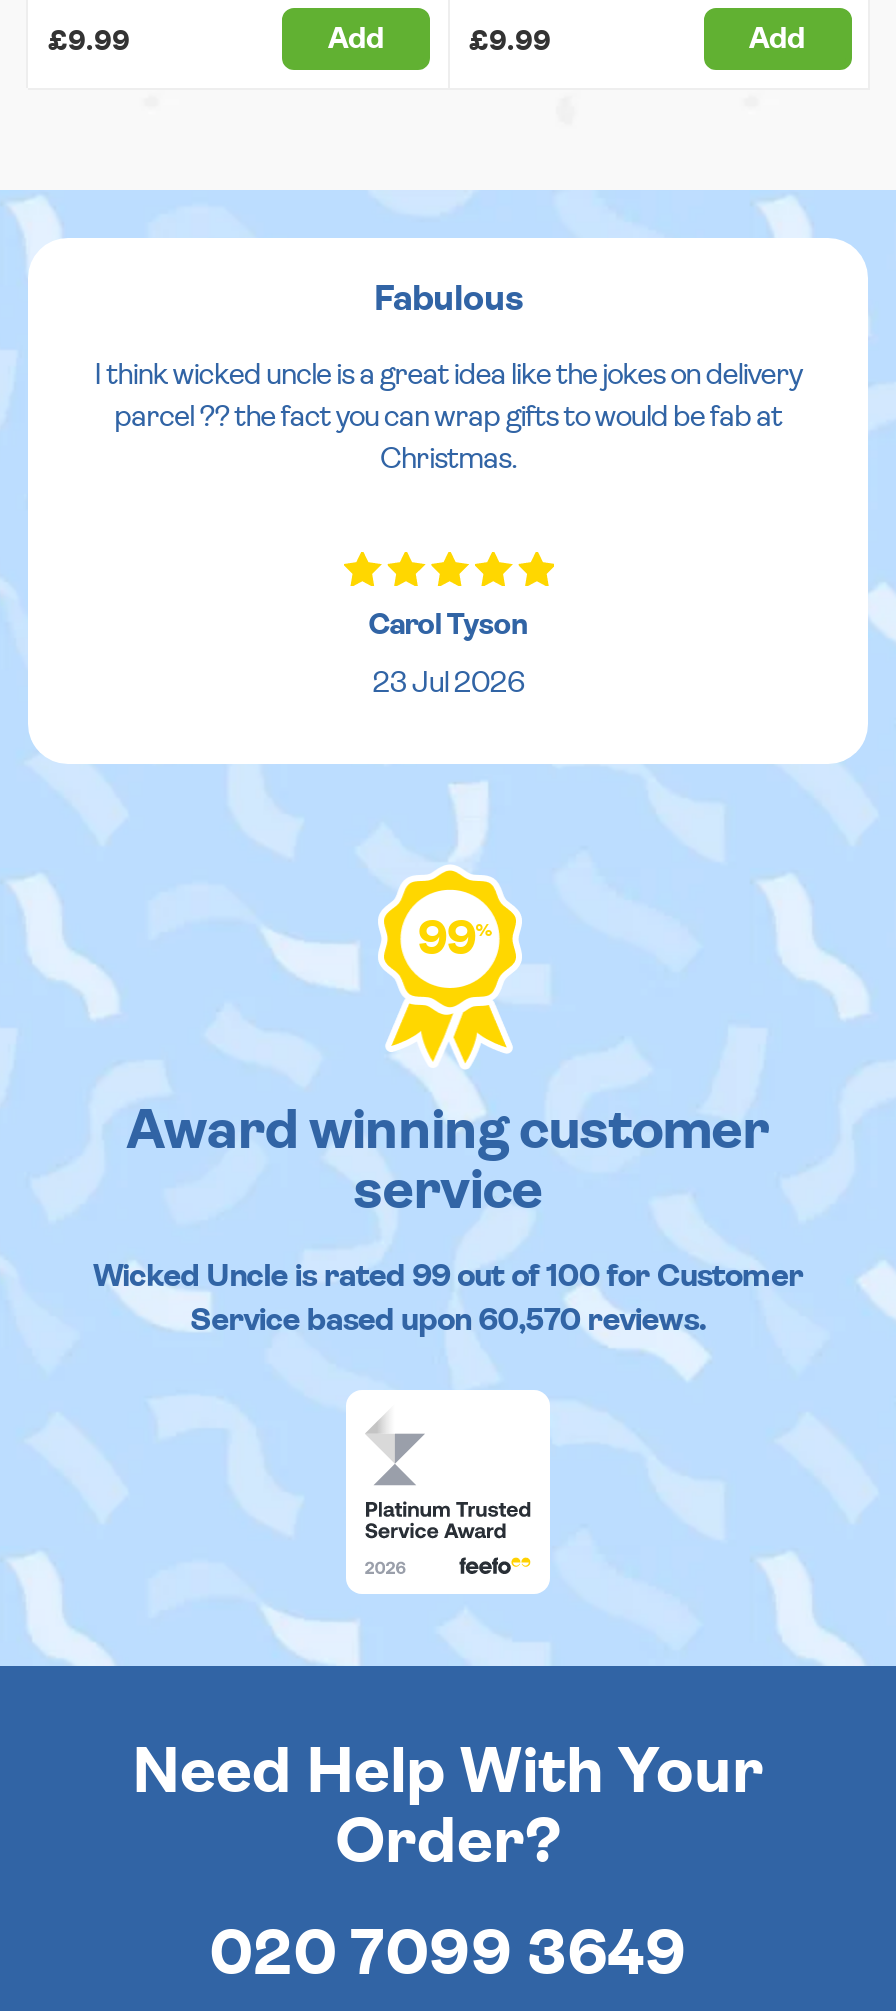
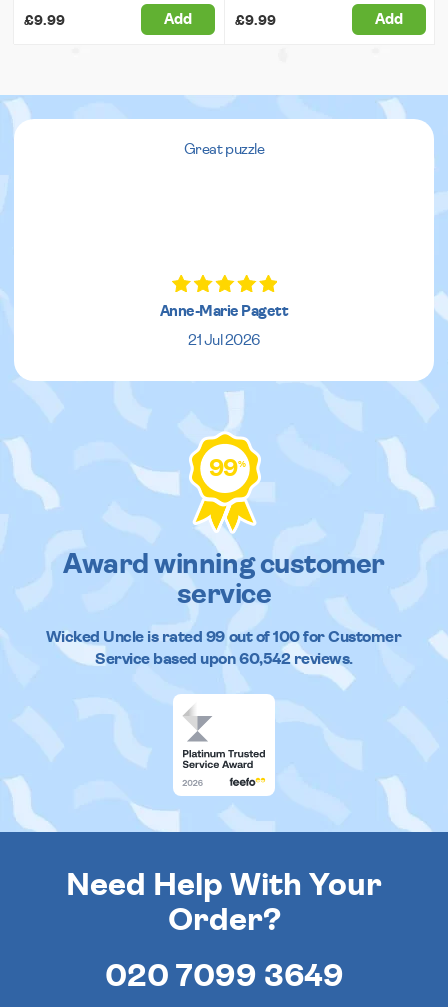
[94,281,802,473] Fabulous | I think wicked uncle is a great idea like the jokes on delivery | parcel ?? the fact you can wrap gifts to would be fab at | Christmas. -> [184,142,264,157] Great puzzle
[368,609,528,697] Carol Tyson | 23 Jul 2026 -> [160,304,288,348] Anne-Marie Pagett | 21 Jul 2026
[190,1303,706,1335] Service based upon 60,570 reviews. -> [95,651,353,667] Service based upon 60,542 reviews.

